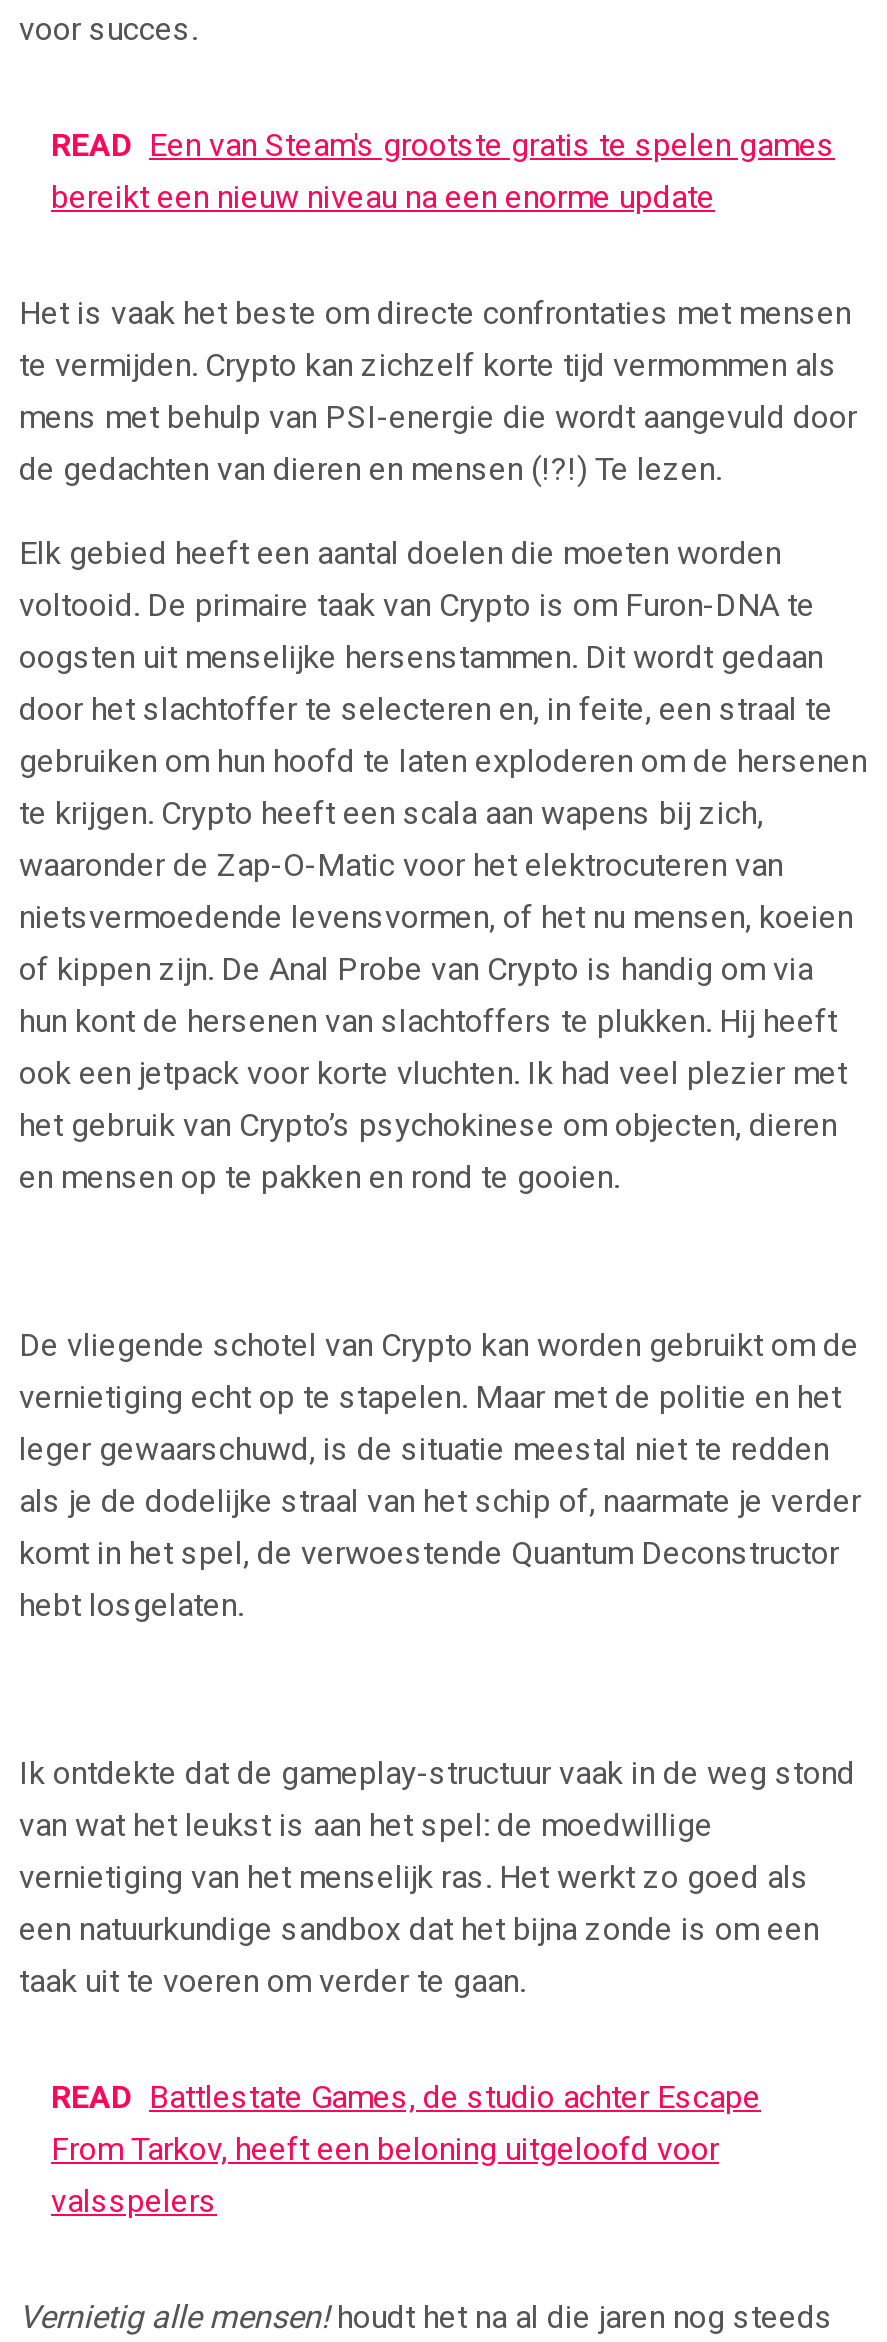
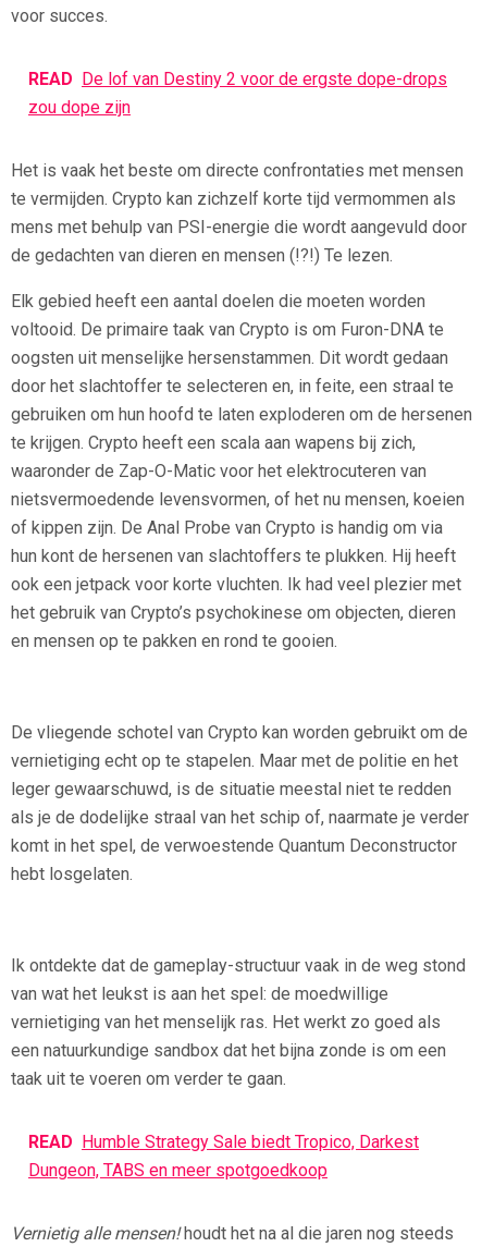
[51,125,835,215] READ Een van Steam's grootste gratis te spelen games | bereikt een nieuw niveau na een enorme update -> [28,68,447,117] READ De lof van Destiny 2 voor de ergste dope-drops | zou dope zijn
[51,2077,761,2219] READ Battlestate Games, de studio achter Escape | From Tarkov, heeft een beloning uitgeloofd voor | valsspelers -> [28,1131,419,1180] READ Humble Strategy Sale biedt Tropico, Darkest | Dungeon, TABS en meer spotgoedkoop

